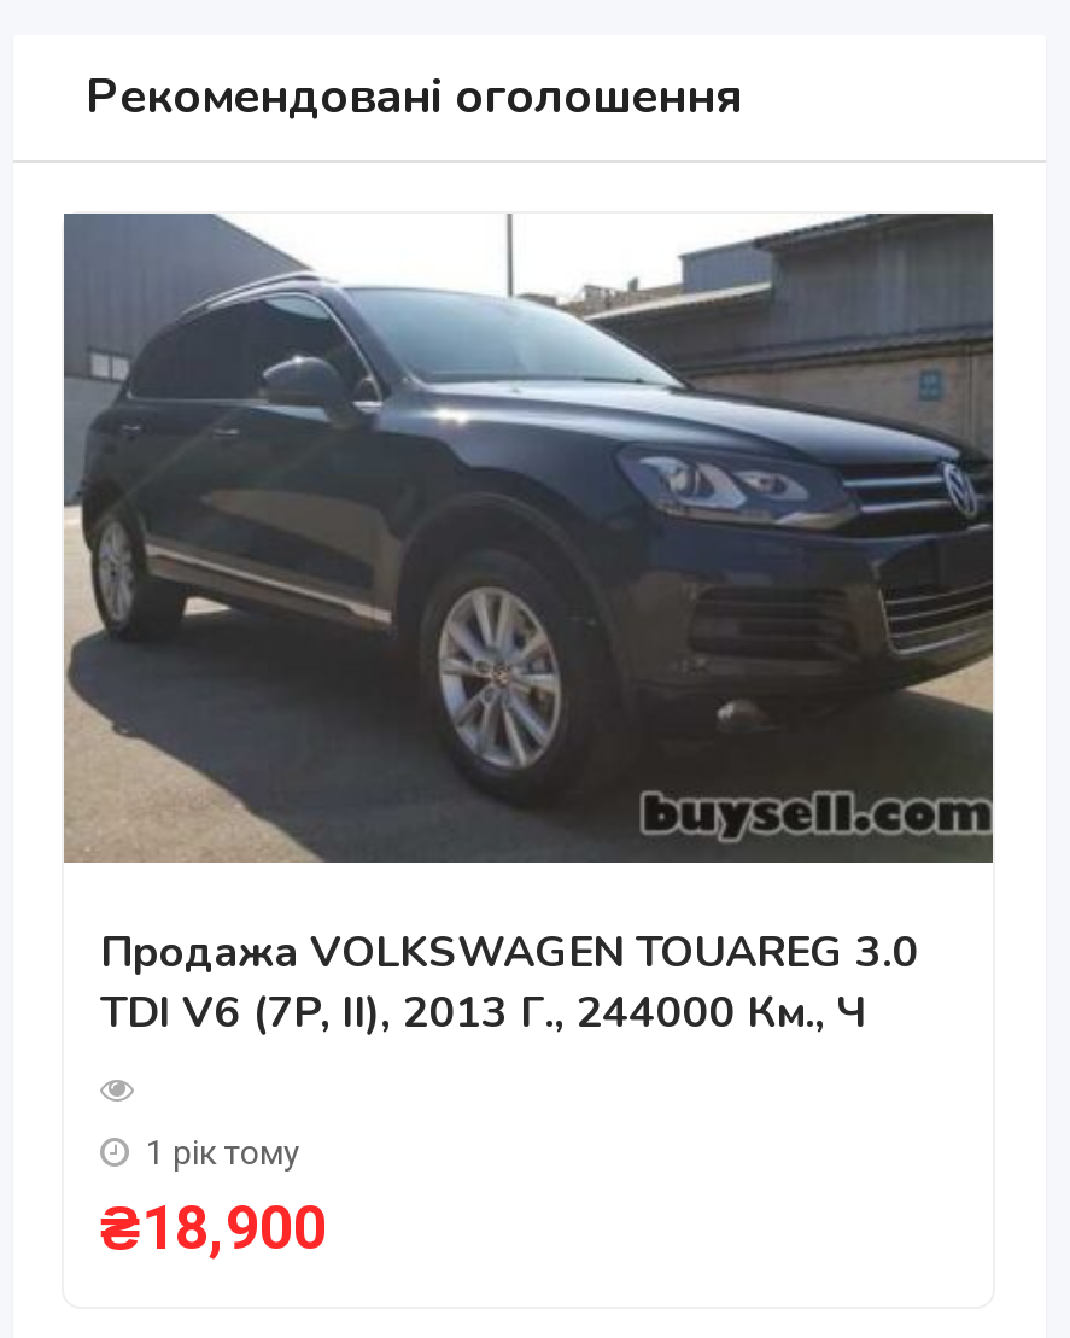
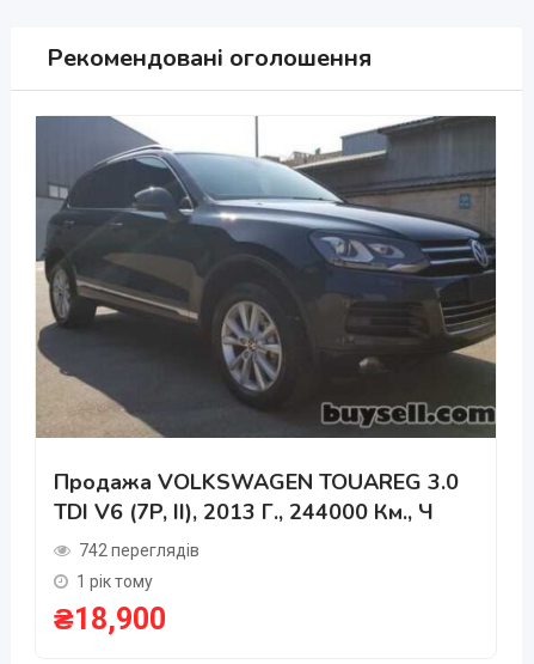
none -> [79,541,200,560] 742 переглядів

